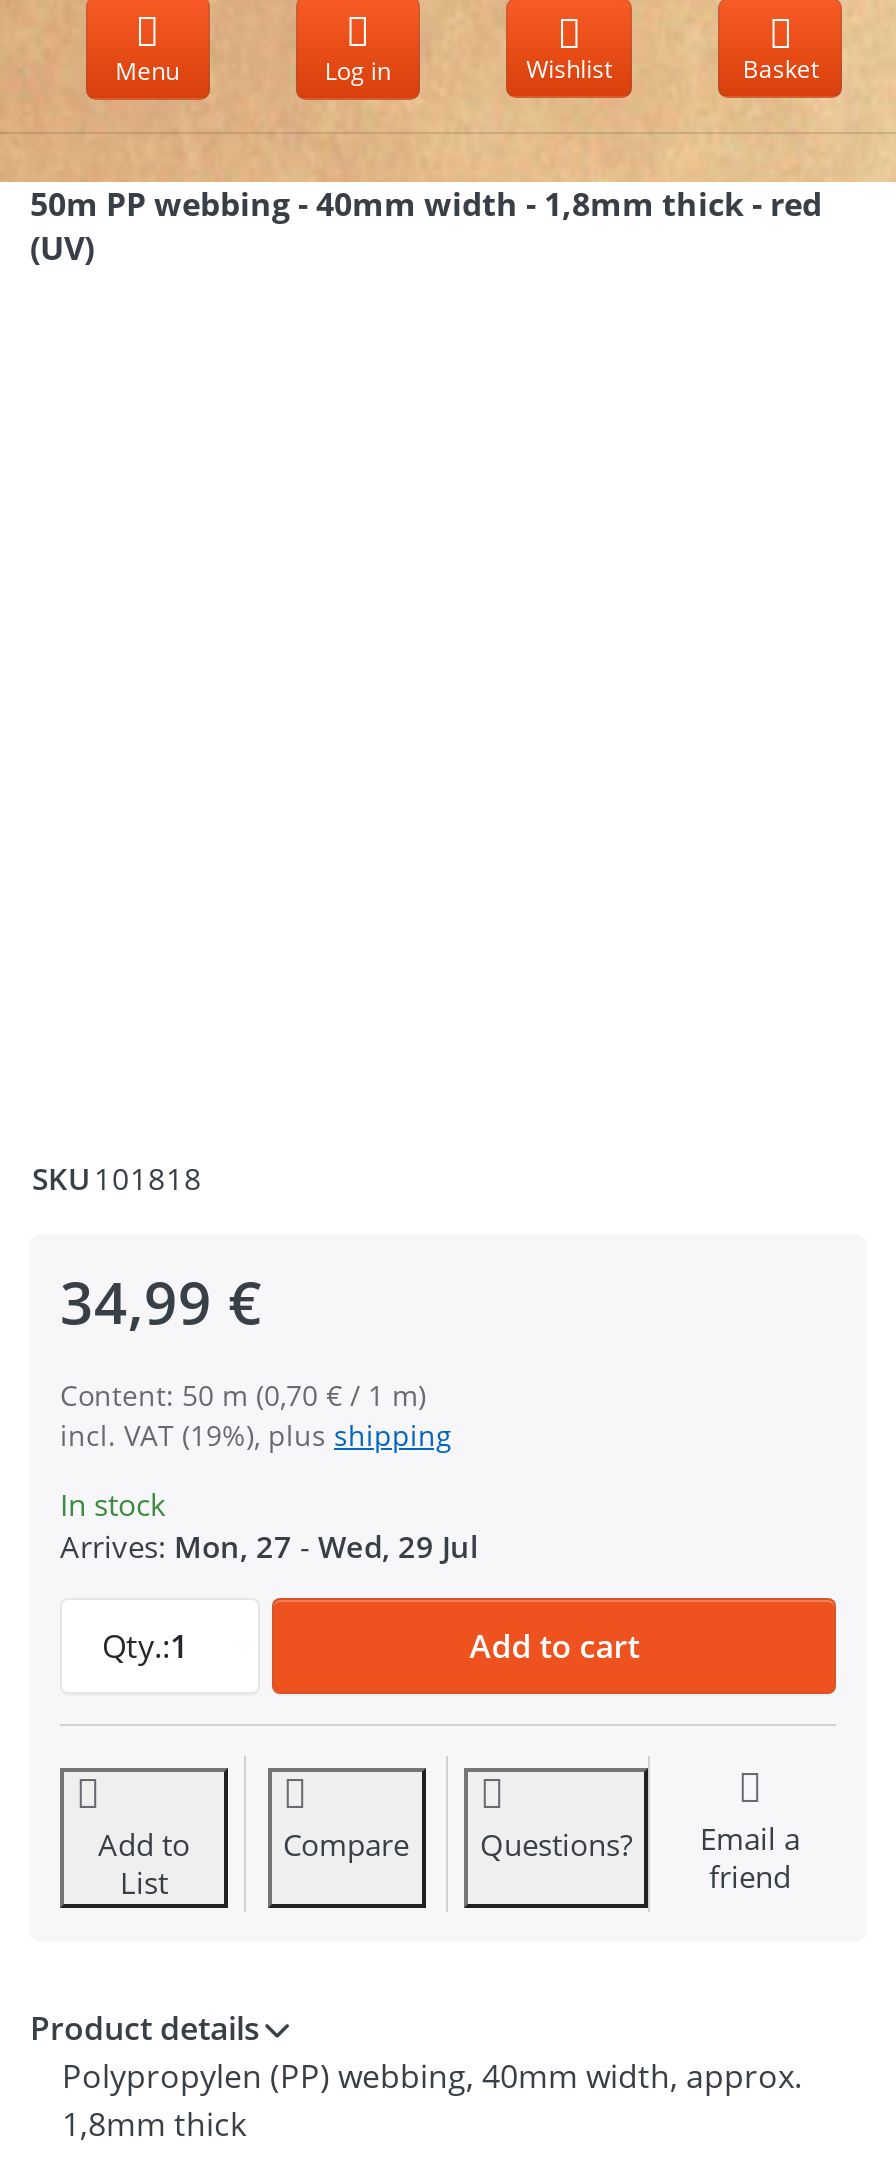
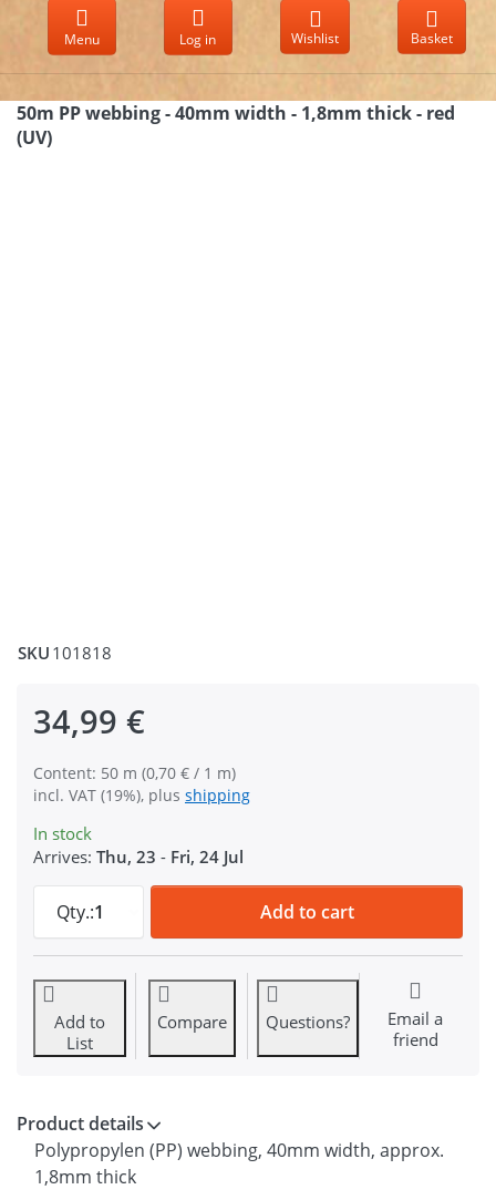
[60,1526,478,1566] Arrives: Mon, 27 - Wed, 29 Jul -> [33,846,244,868] Arrives: Thu, 23 - Fri, 24 Jul

